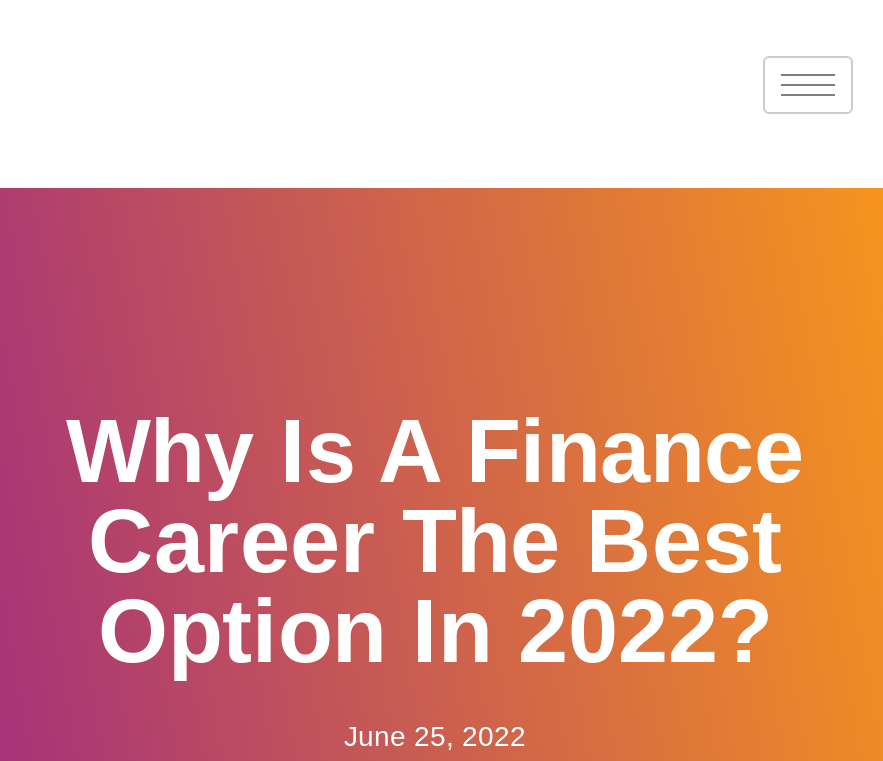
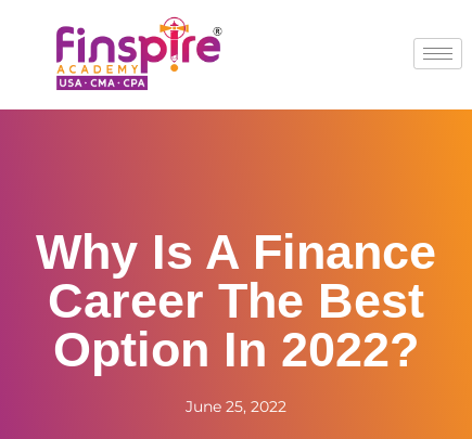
none -> [55,16,222,91] [image]

